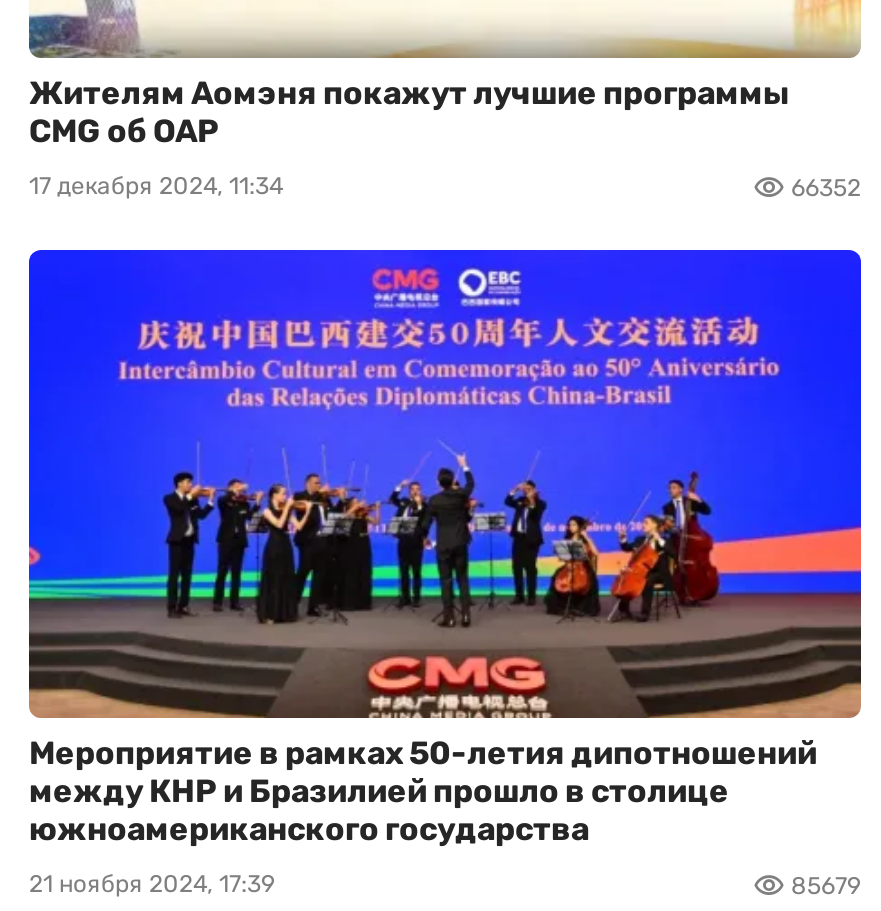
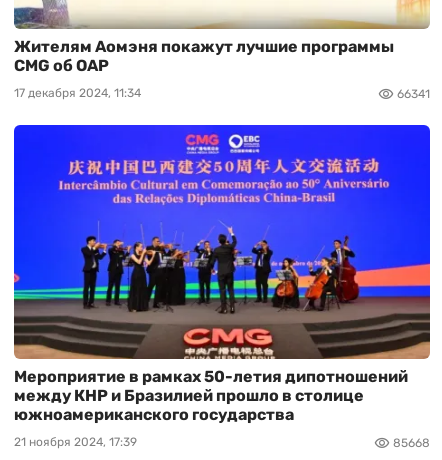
[791,174,861,202] 66352 -> [397,87,430,101] 66341
[791,872,861,900] 85679 -> [393,436,430,450] 85668

